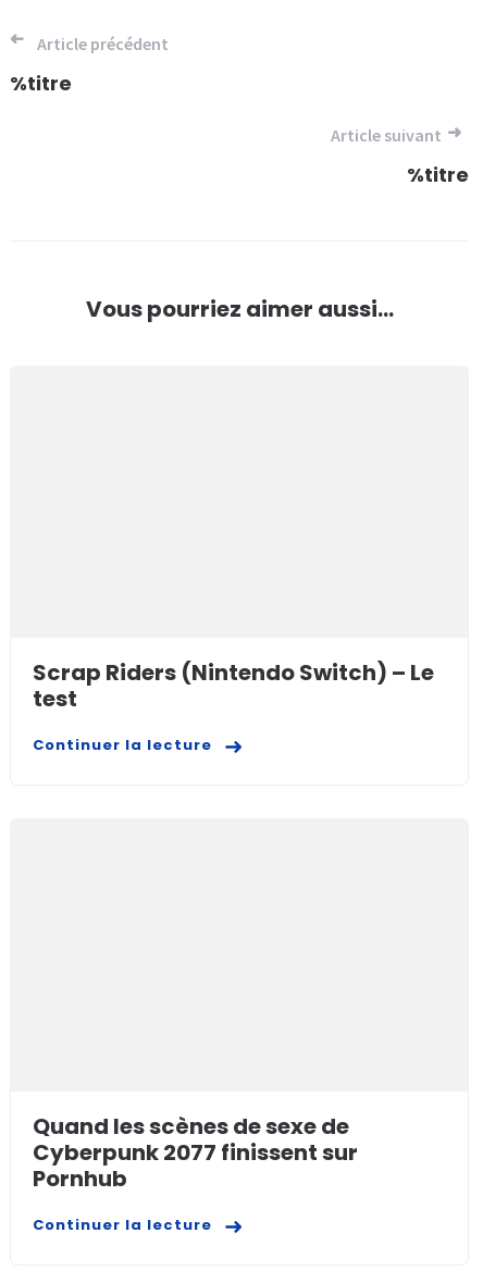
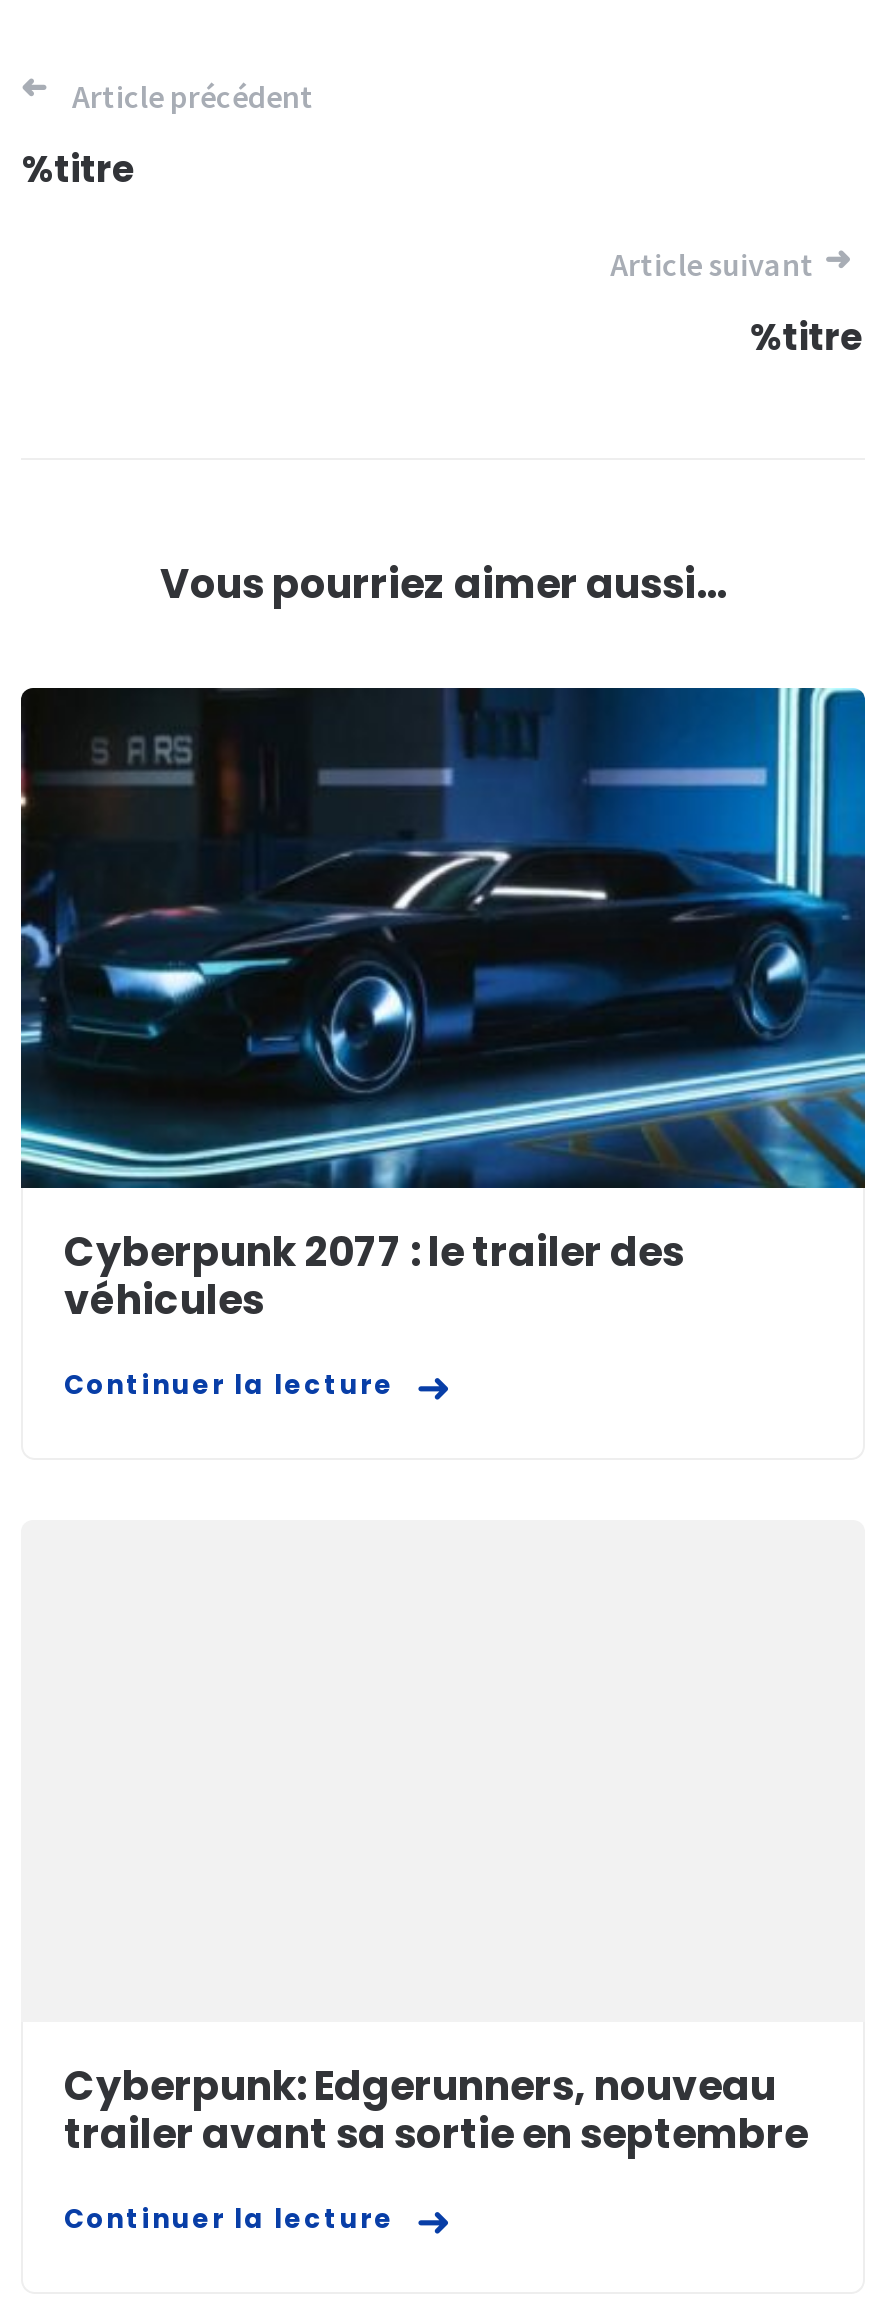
none -> [19,686,867,1190] [image]
[33,658,434,714] Scrap Riders (Nintendo Switch) – Le | test -> [64,1225,684,1329] Cyberpunk 2077 : le trailer des | véhicules
[33,1111,358,1194] Quand les scènes de sexe de | Cyberpunk 2077 finissent sur | Pornhub -> [64,2058,808,2162] Cyberpunk: Edgerunners, nouveau | trailer avant sa sortie en septembre

